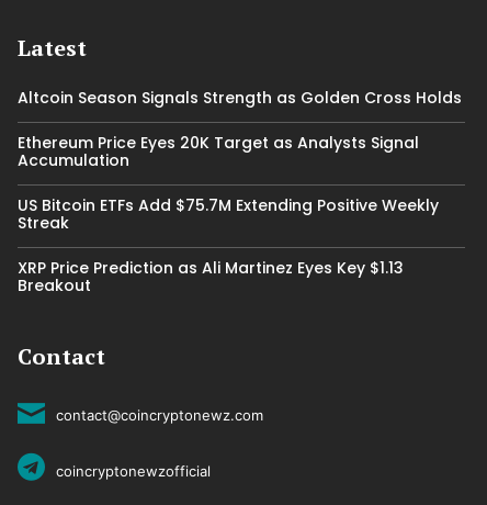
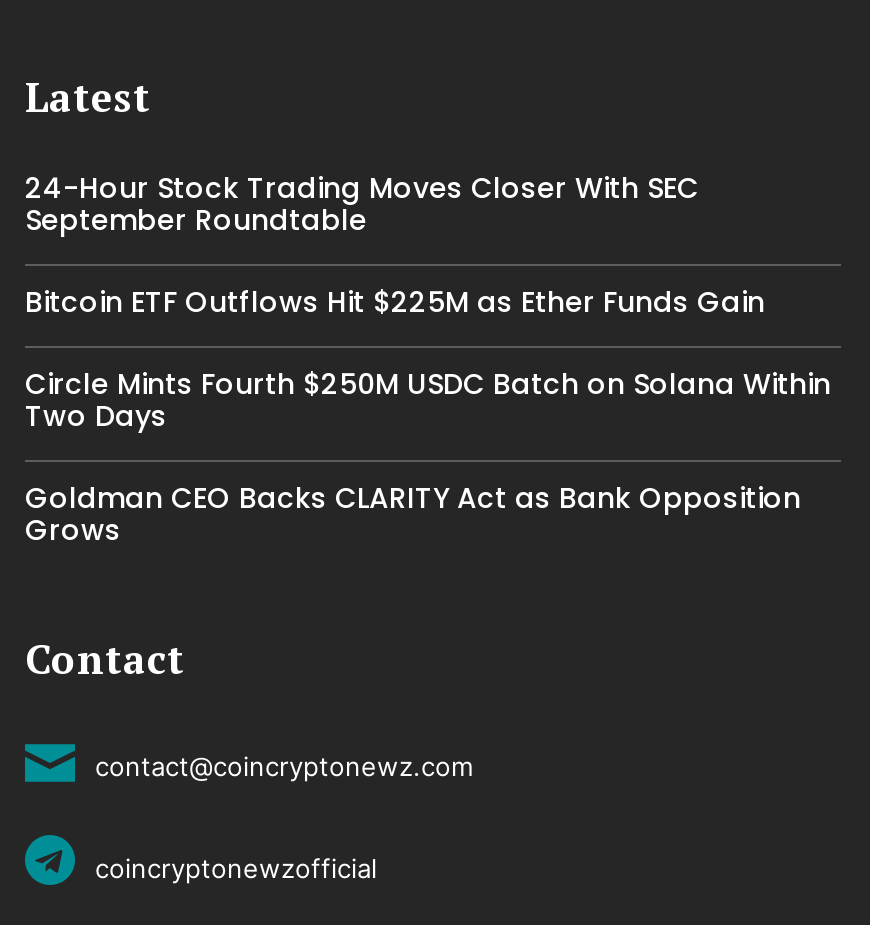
[18,87,462,109] Altcoin Season Signals Strength as Golden Cross Holds -> [25,168,699,240] 24-Hour Stock Trading Moves Closer With SEC | September Roundtable
[18,132,419,172] Ethereum Price Eyes 20K Target as Analysts Signal | Accumulation -> [25,282,773,322] Bitcoin ETF Outflows Hit $225M as Ether Funds Gain
[18,195,439,234] US Bitcoin ETFs Add $75.7M Extending Positive Weekly | Streak -> [25,364,831,436] Circle Mints Fourth $250M USDC Batch on Solana Within | Two Days
[18,257,404,297] XRP Price Prediction as Ali Martinez Eyes Key $1.13 | Breakout -> [25,478,801,550] Goldman CEO Backs CLARITY Act as Bank Opposition | Grows

